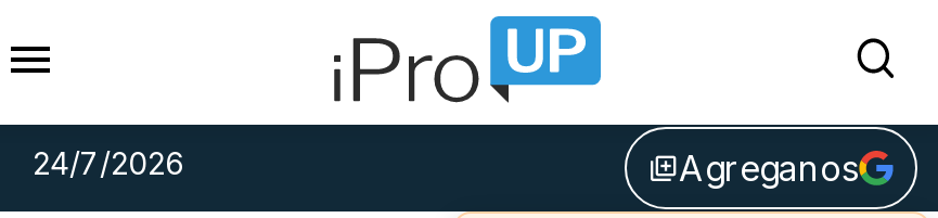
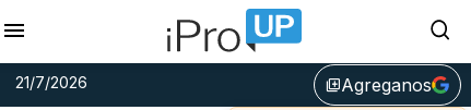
[33,144,184,181] 24/7/2026 -> [15,73,87,91] 21/7/2026

